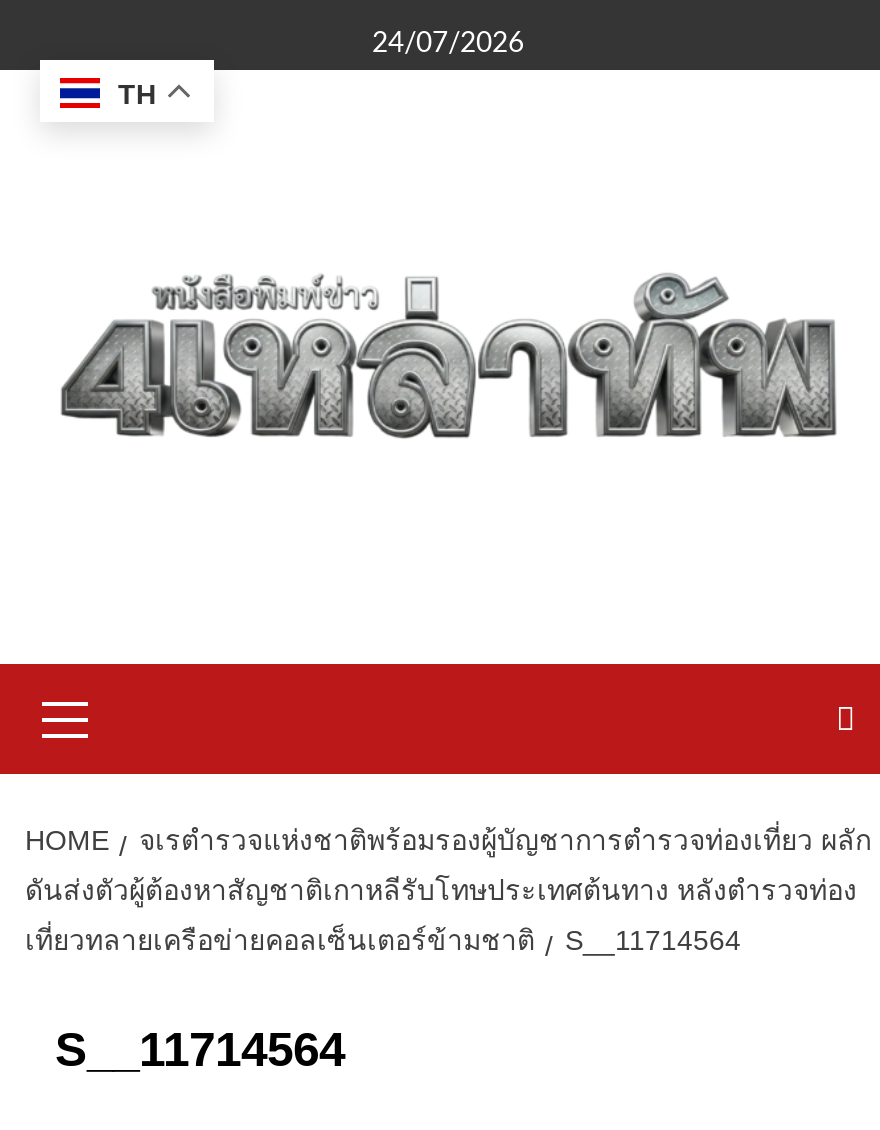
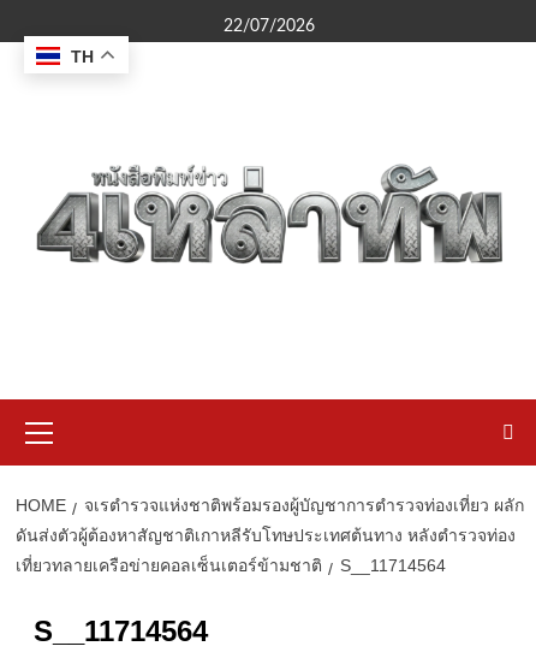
[372,30,524,58] 24/07/2026 -> [224,18,315,35] 22/07/2026

